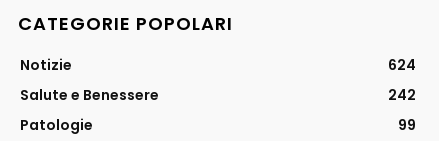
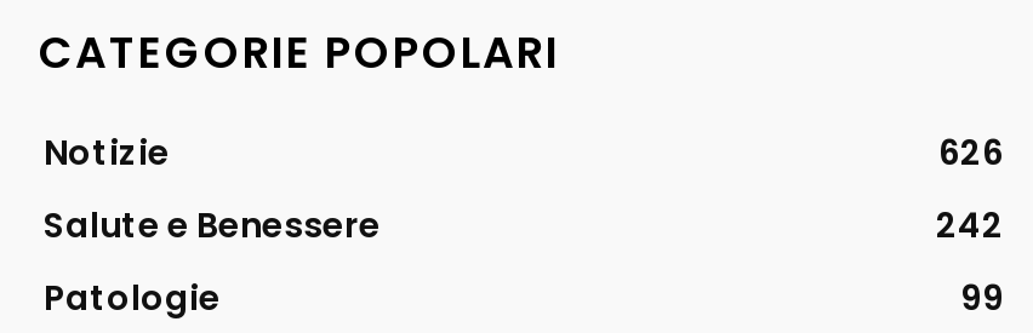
[388,55,416,75] 624 -> [938,128,1004,177] 626

